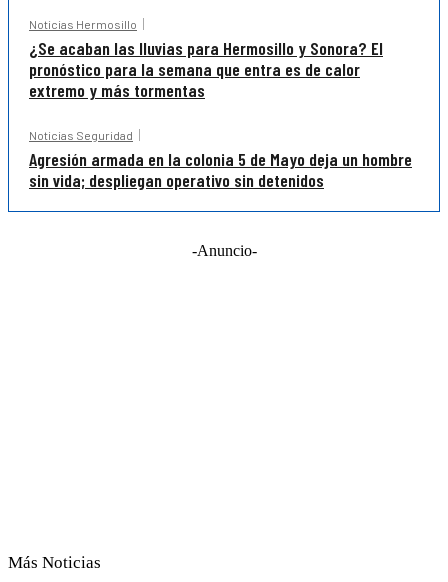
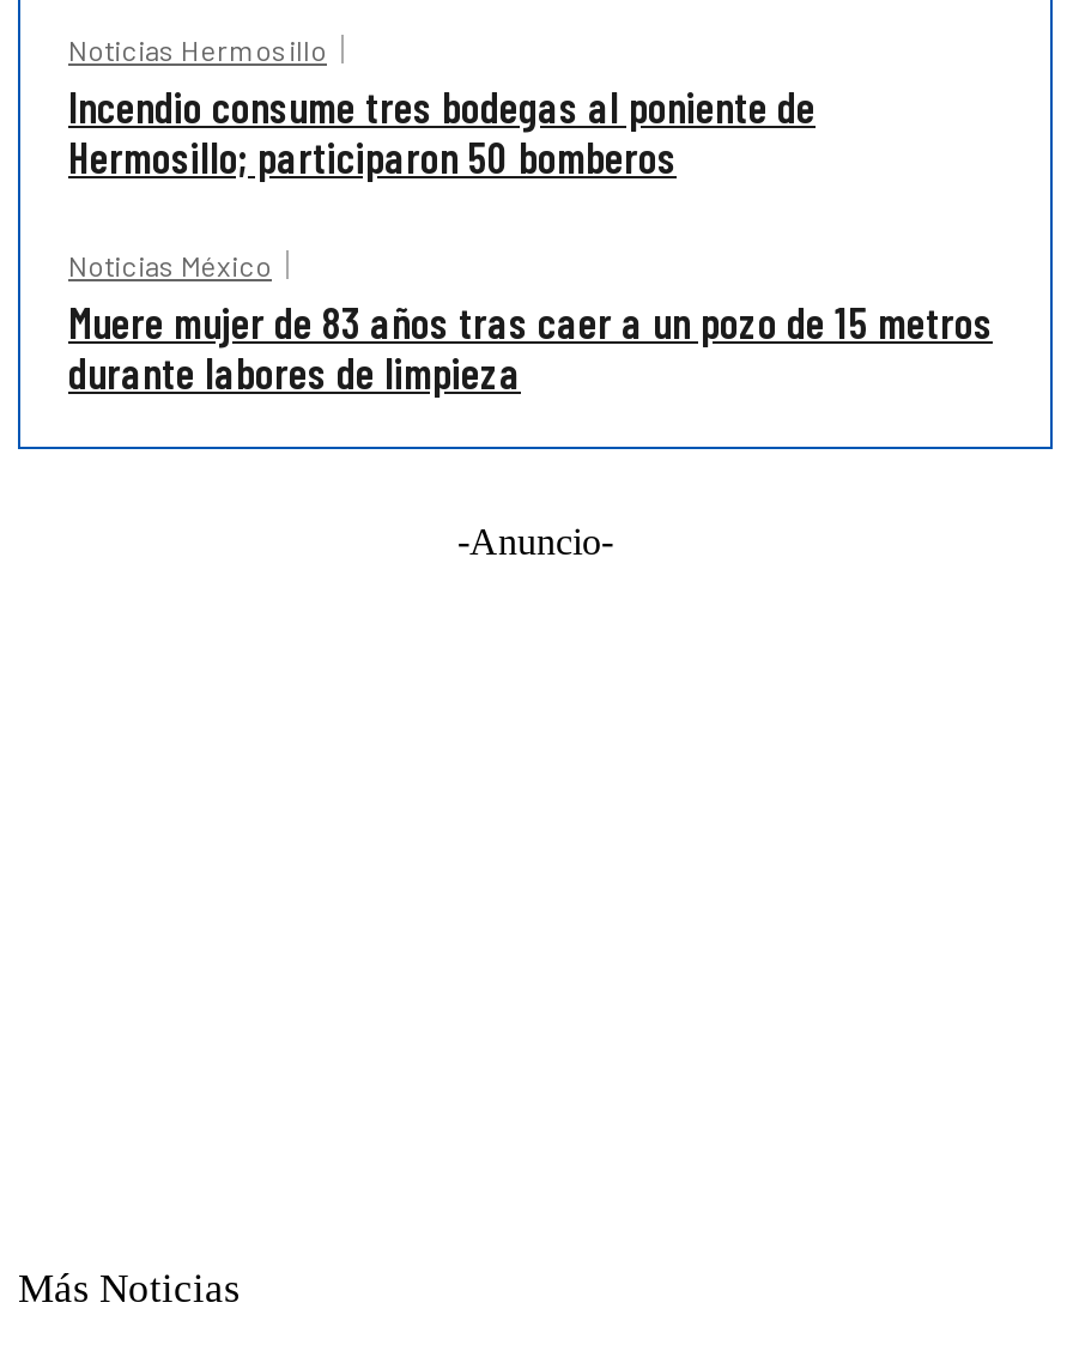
[29,37,383,101] ¿Se acaban las lluvias para Hermosillo y Sonora? El | pronóstico para la semana que entra es de calor | extremo y más tormentas -> [68,81,816,184] Incendio consume tres bodegas al poniente de | Hermosillo; participaron 50 bomberos
[29,128,412,191] Noticias Seguridad | Agresión armada en la colonia 5 de Mayo deja un hombre | sin vida; despliegan operativo sin detenidos -> [68,249,993,400] Noticias México | Muere mujer de 83 años tras caer a un pozo de 15 metros | durante labores de limpieza

